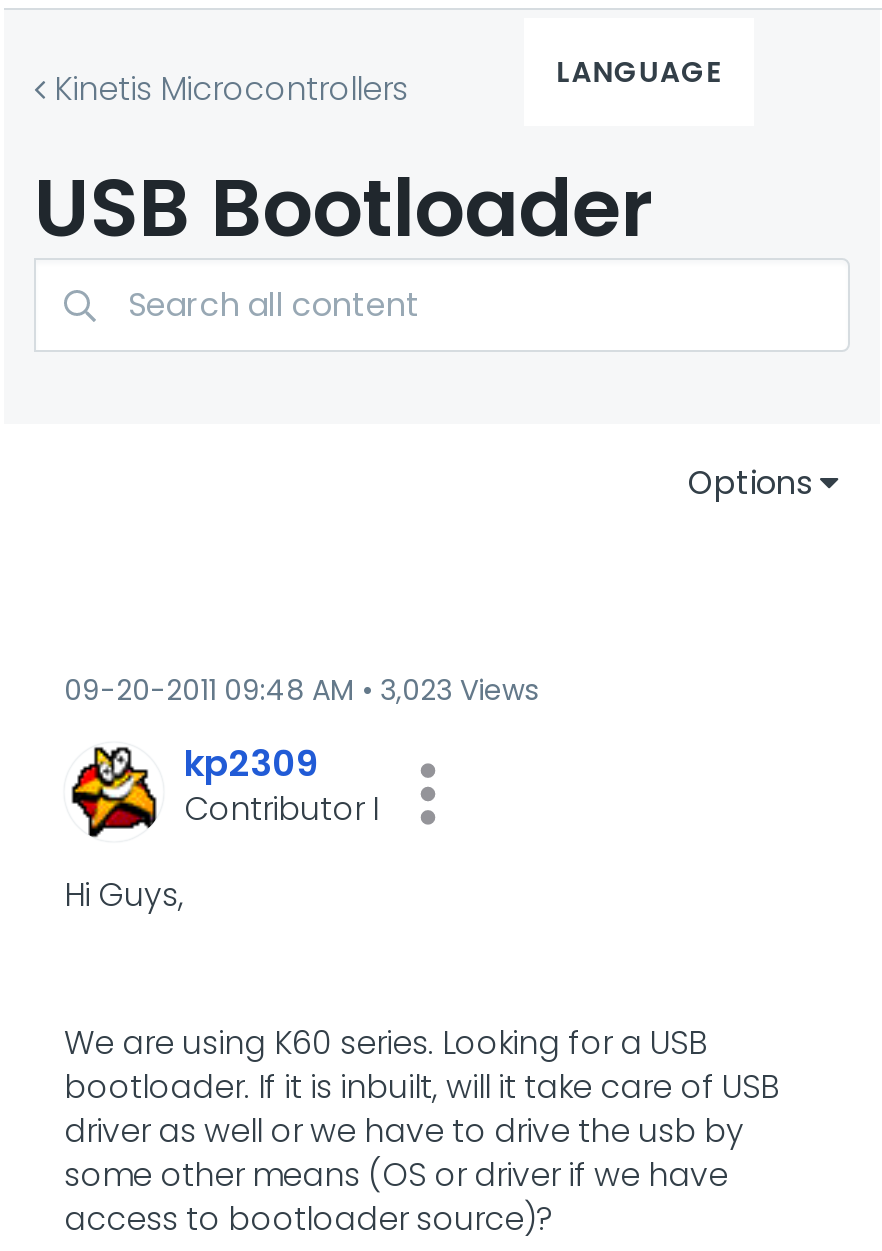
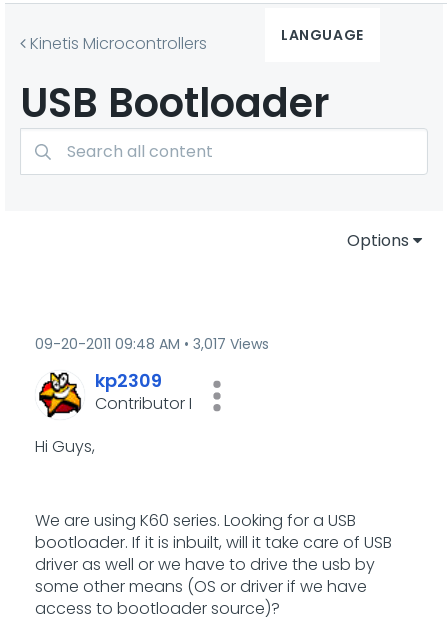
[64,670,538,710] 09-20-2011 09:48 AM 3,023 Views -> [35,334,269,354] 09-20-2011 09:48 AM 3,017 Views

